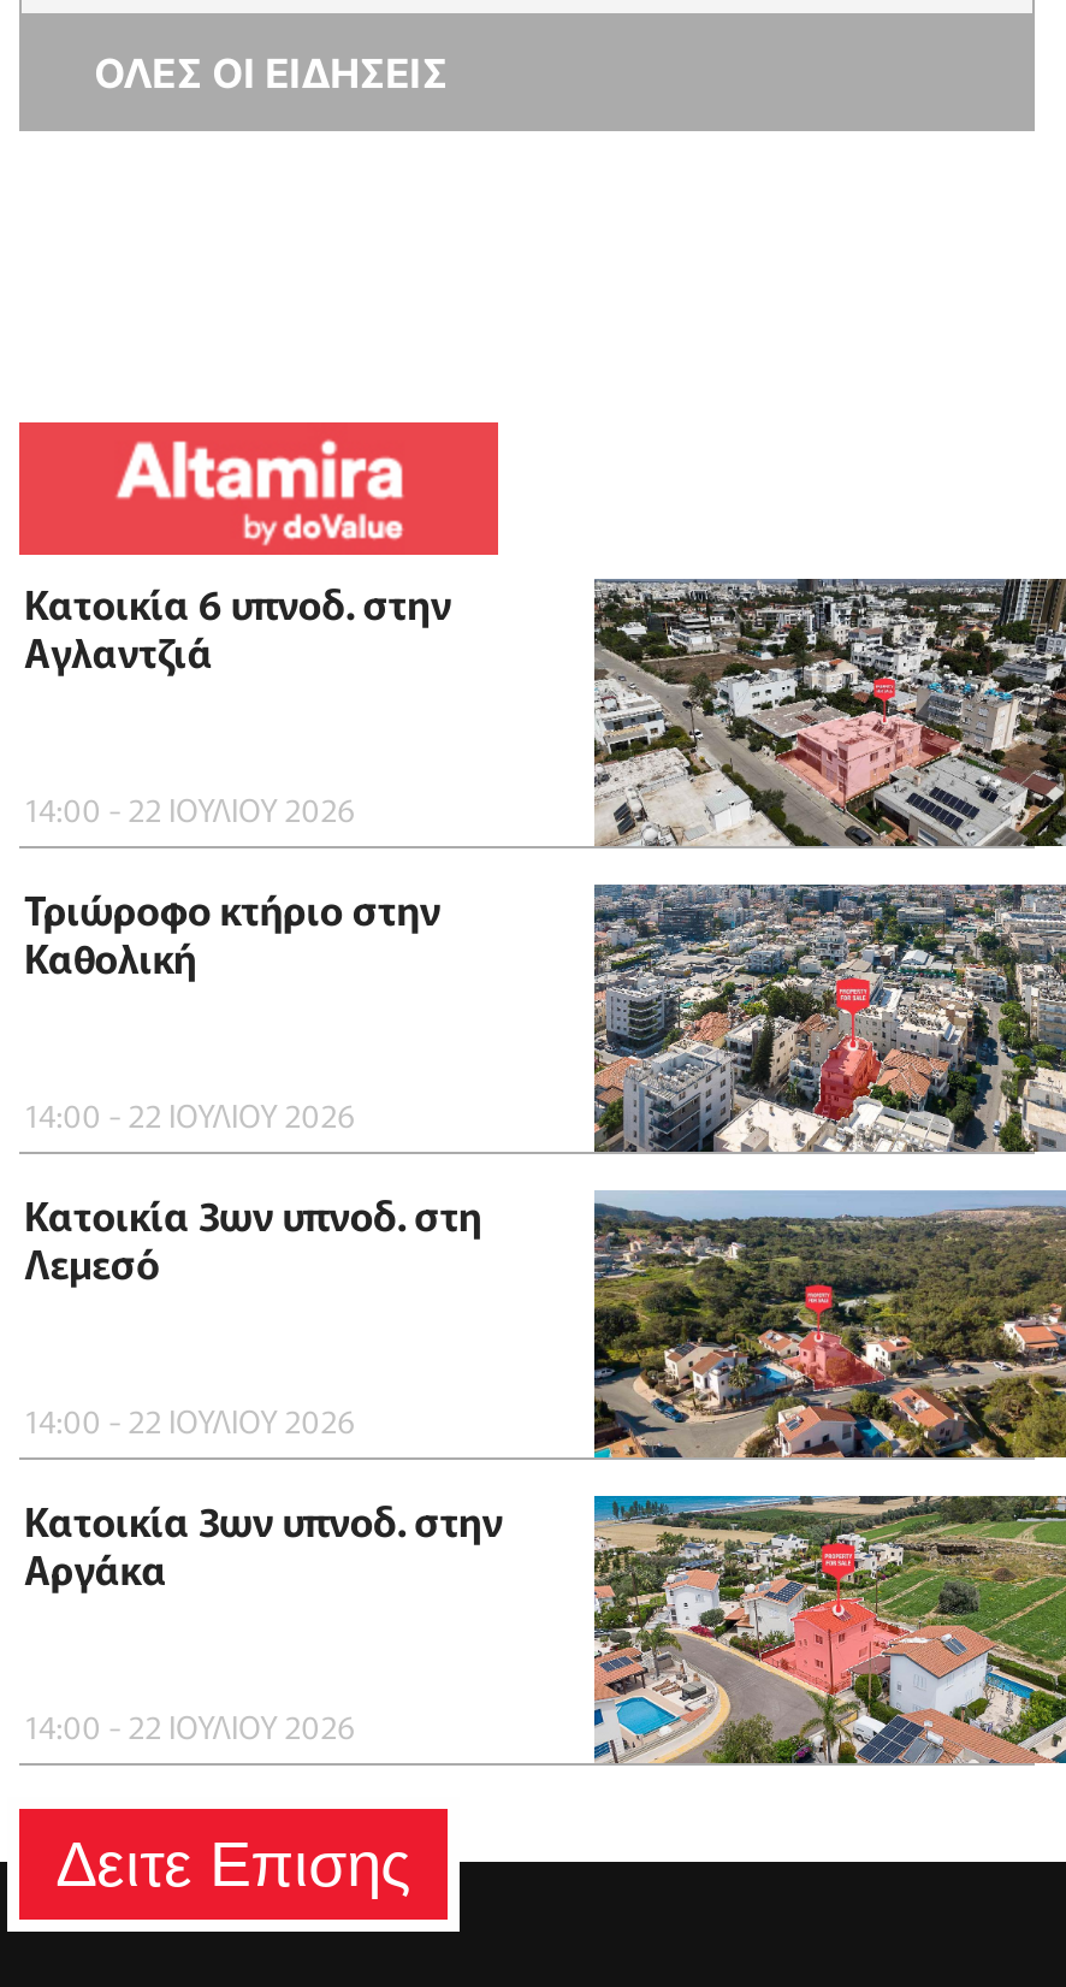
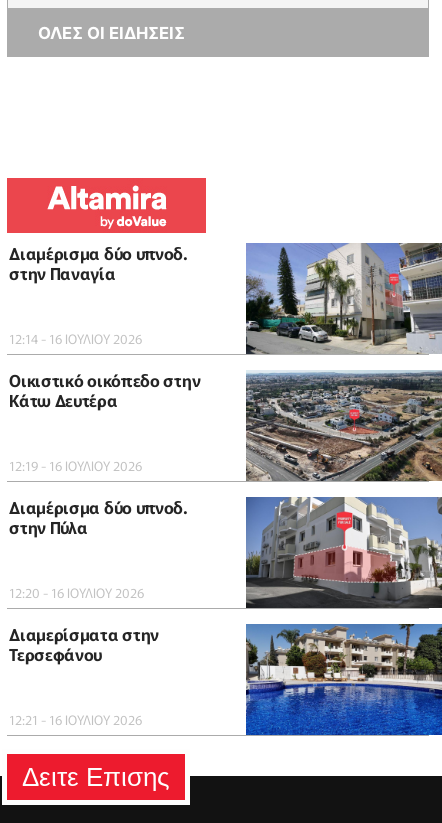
[24,575,451,680] Κατοικία 6 υπνοδ. στην | Αγλαντζιά -> [9,241,187,285] Διαμέρισμα δύο υπνοδ. | στην Παναγία
[592,576,1059,848] [image] -> [245,242,439,355] [image]
[24,786,354,832] 14:00 - 22 ΙΟΥΛΙΟΥ 2026 -> [9,329,142,348] 12:14 - 16 ΙΟΥΛΙΟΥ 2026
[24,880,441,986] Τριώροφο κτήριο στην | Καθολική -> [9,368,200,412] Οικιστικό οικόπεδο στην | Κάτω Δευτέρα
[592,882,1059,1154] [image] -> [246,370,439,482] [image]
[24,1092,354,1137] 14:00 - 22 ΙΟΥΛΙΟΥ 2026 -> [9,456,142,475] 12:19 - 16 ΙΟΥΛΙΟΥ 2026
[24,1185,482,1291] Κατοικία 3ων υπνοδ. στη | Λεμεσό -> [9,495,187,539] Διαμέρισμα δύο υπνοδ. | στην Πύλα
[592,1190,1059,1460] [image] -> [245,497,439,609] [image]
[24,1397,354,1443] 14:00 - 22 ΙΟΥΛΙΟΥ 2026 -> [9,583,144,602] 12:20 - 16 ΙΟΥΛΙΟΥ 2026
[24,1491,503,1597] Κατοικία 3ων υπνοδ. στην | Αργάκα -> [9,622,159,666] Διαμερίσματα στην | Τερσεφάνου
[592,1494,1059,1766] [image] -> [245,623,439,736] [image]
[24,1703,354,1748] 14:00 - 22 ΙΟΥΛΙΟΥ 2026 -> [9,710,142,729] 12:21 - 16 ΙΟΥΛΙΟΥ 2026

